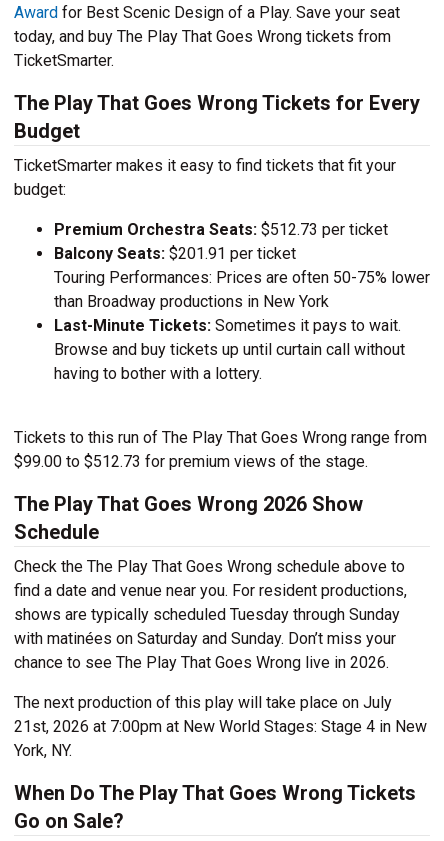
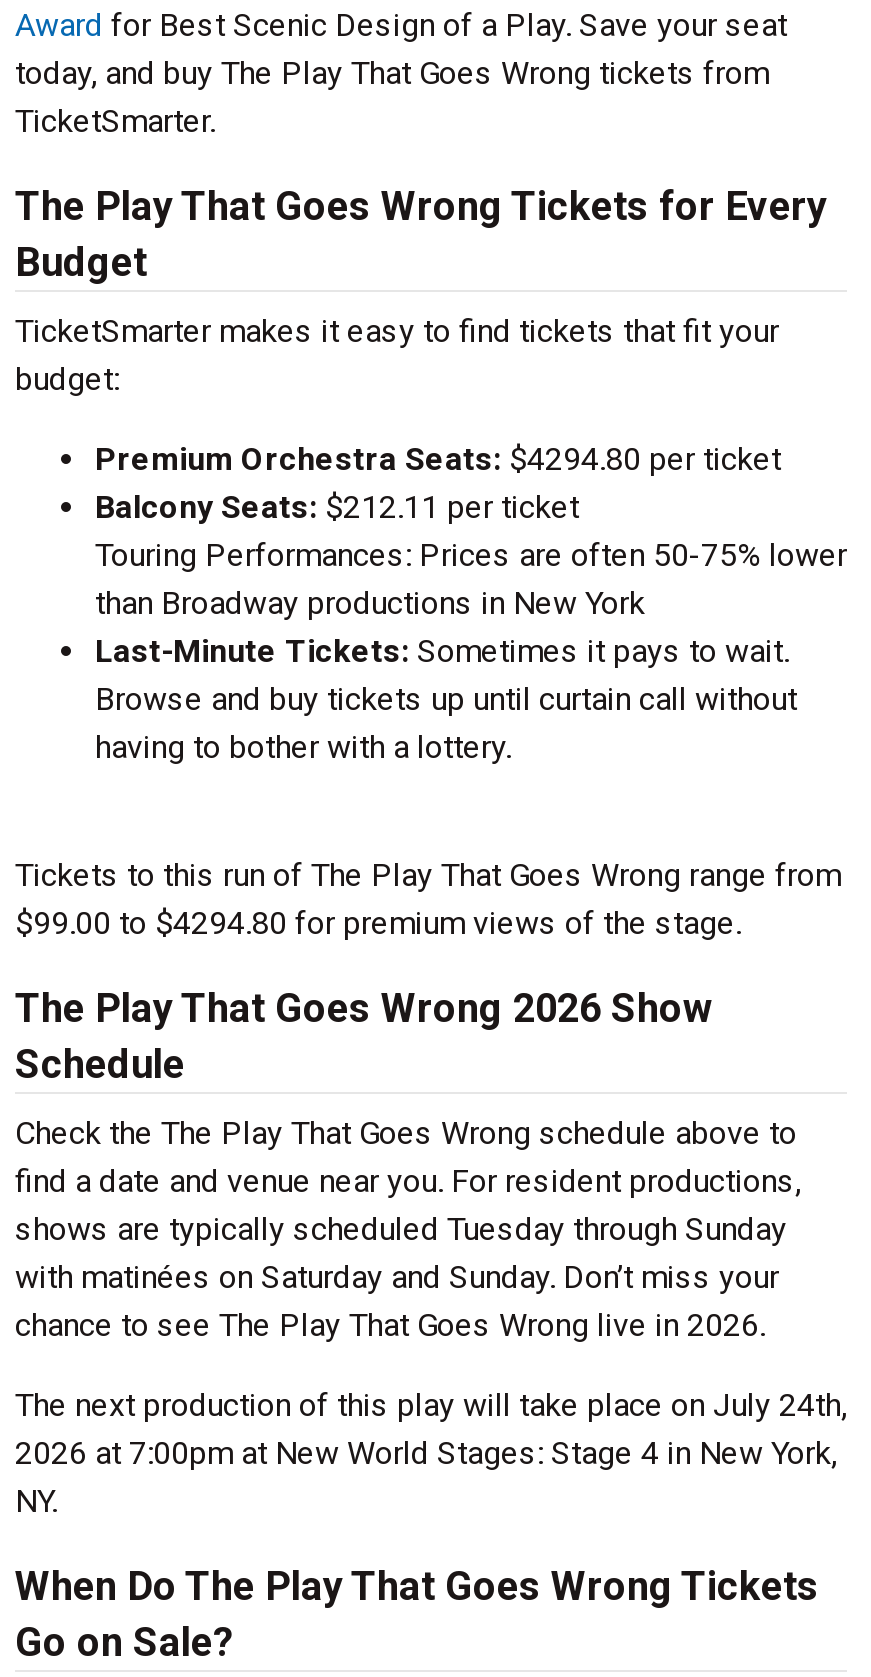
[54,220,388,239] Premium Orchestra Seats: $512.73 per ticket -> [95,440,781,478] Premium Orchestra Seats: $4294.80 per ticket
[54,244,296,263] Balcony Seats: $201.91 per ticket -> [95,488,579,526] Balcony Seats: $212.11 per ticket
[14,452,368,471] $99.00 to $512.73 for premium views of the stage. -> [15,904,741,942] $99.00 to $4294.80 for premium views of the stage.
[14,693,427,760] The next production of this play will take place on July | 21st, 2026 at 7:00pm at New World Stages: Stage 4 in New | York, NY. -> [15,1386,847,1520] The next production of this play will take place on July 24th, | 2026 at 7:00pm at New World Stages: Stage 4 in New York, | NY.

